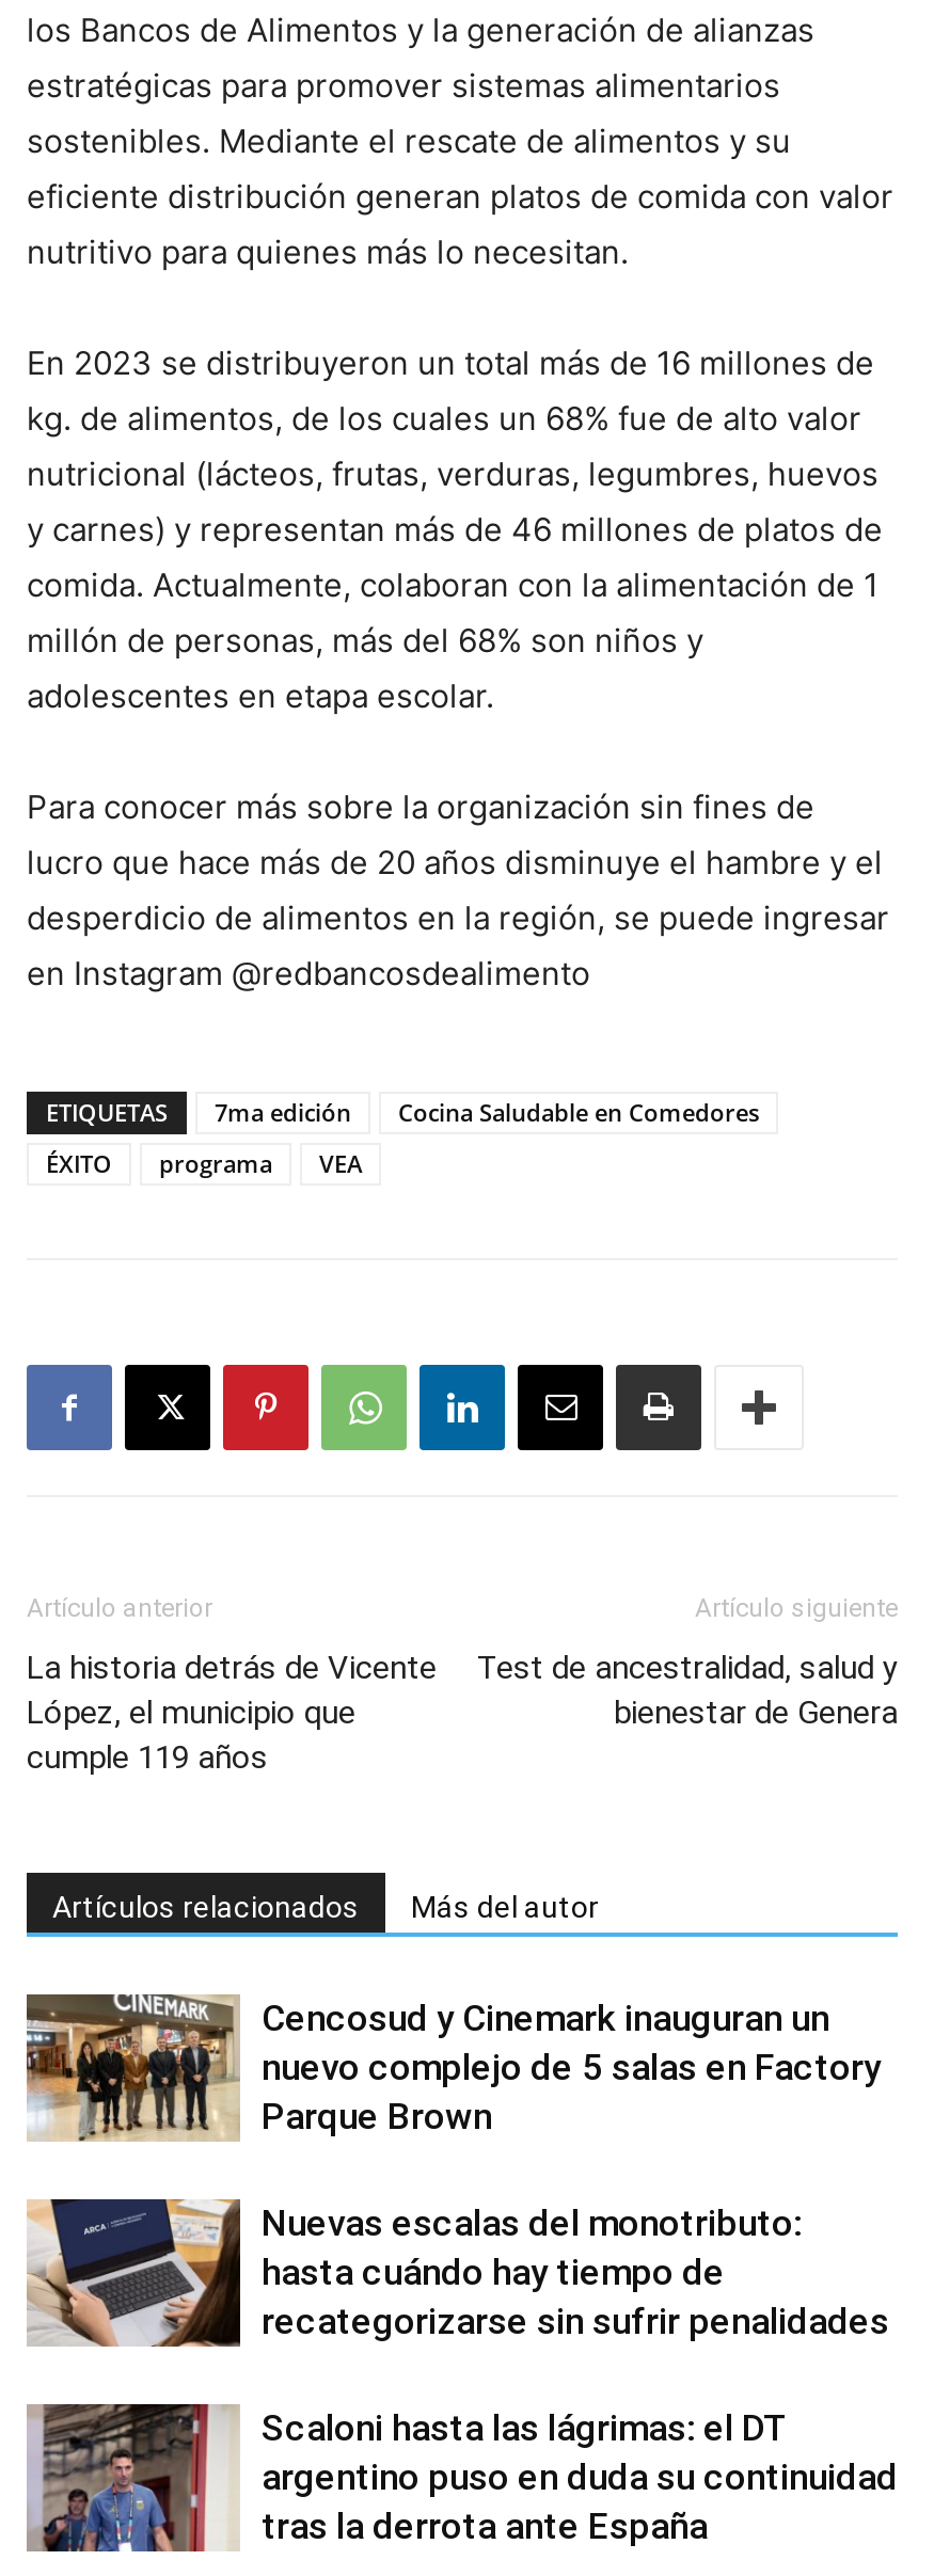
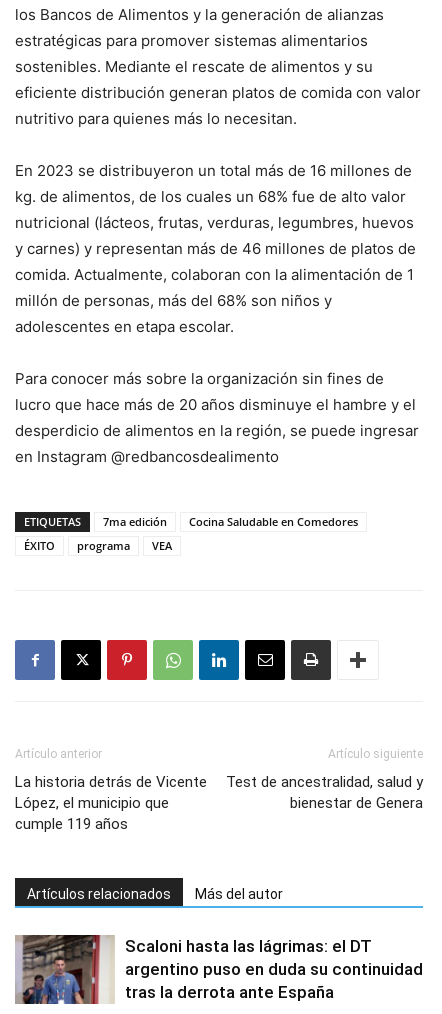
[27,1992,889,2342] [image] | Cencosud y Cinemark inauguran un | nuevo complejo de 5 salas en Factory | Parque Brown | Nuevas escalas del monotributo: | hasta cuándo hay tiempo de | recategorizarse sin sufrir penalidades -> none
[25,2197,232,2349] [image] -> none

